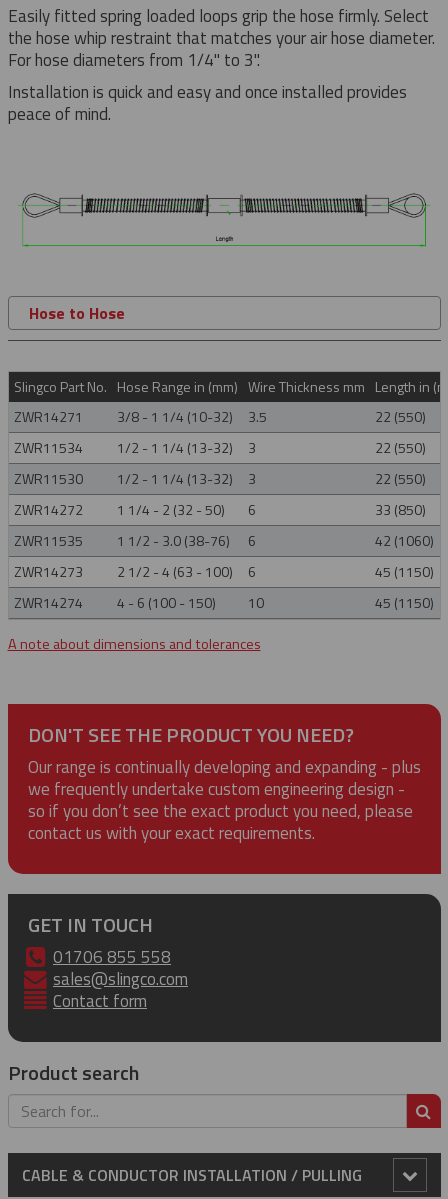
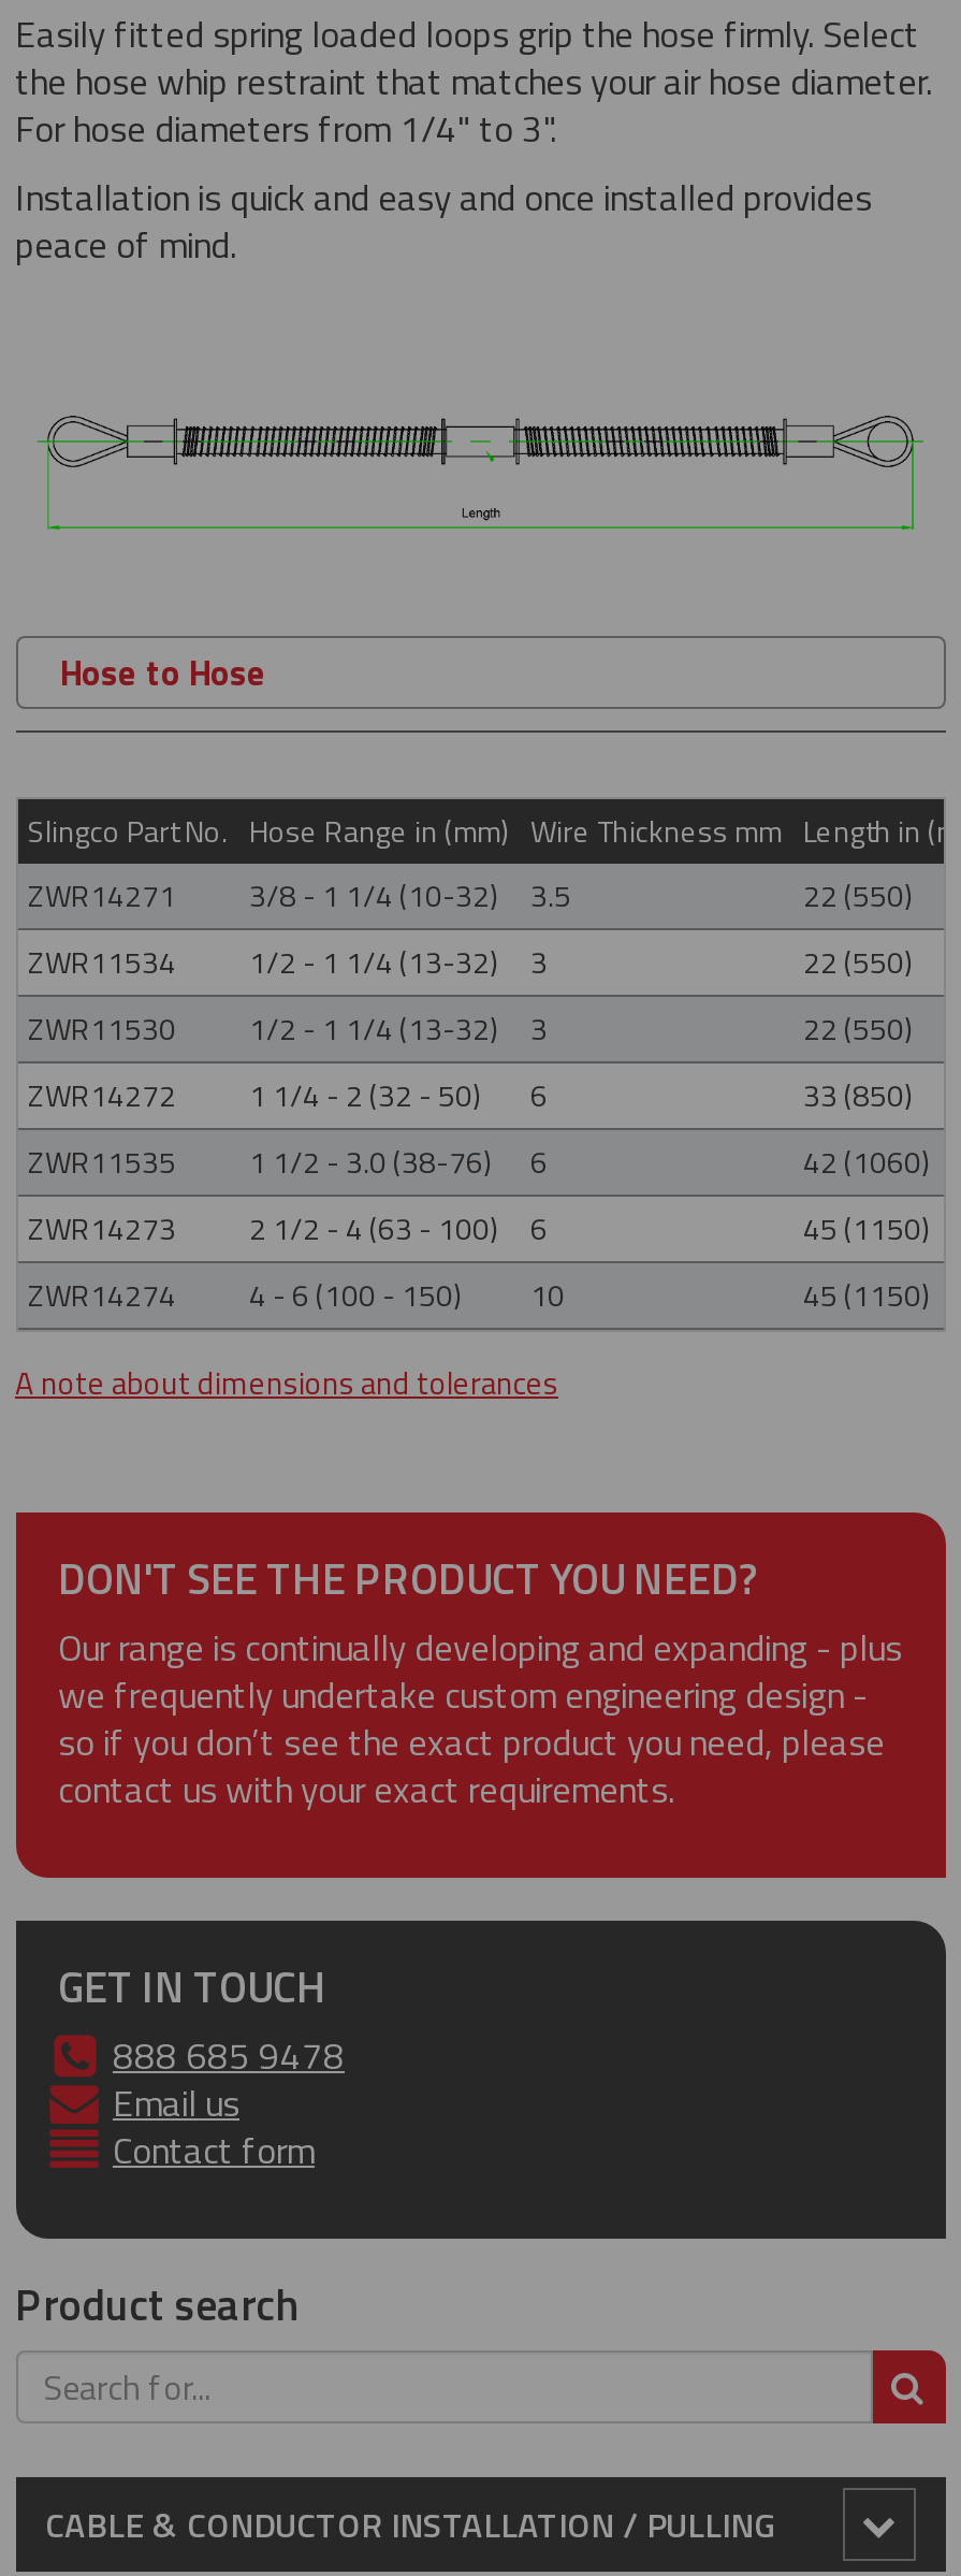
[53,944,188,992] 01706 855 558 | sales@slingco.com -> [113,2028,345,2131] 888 685 9478 | Email us

